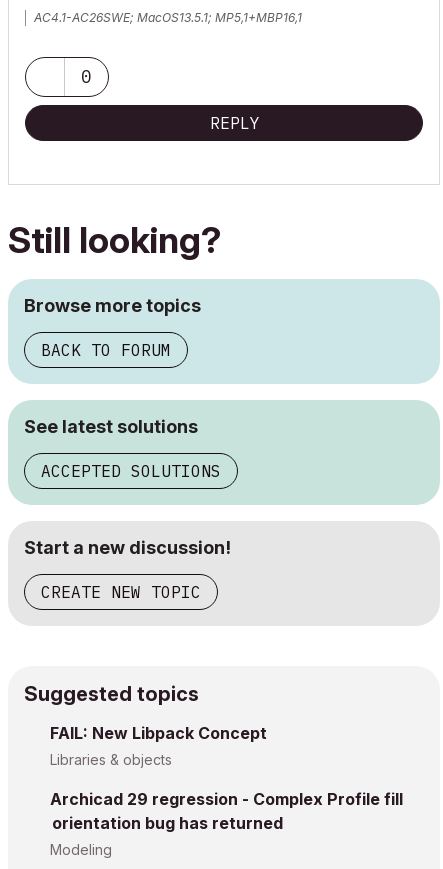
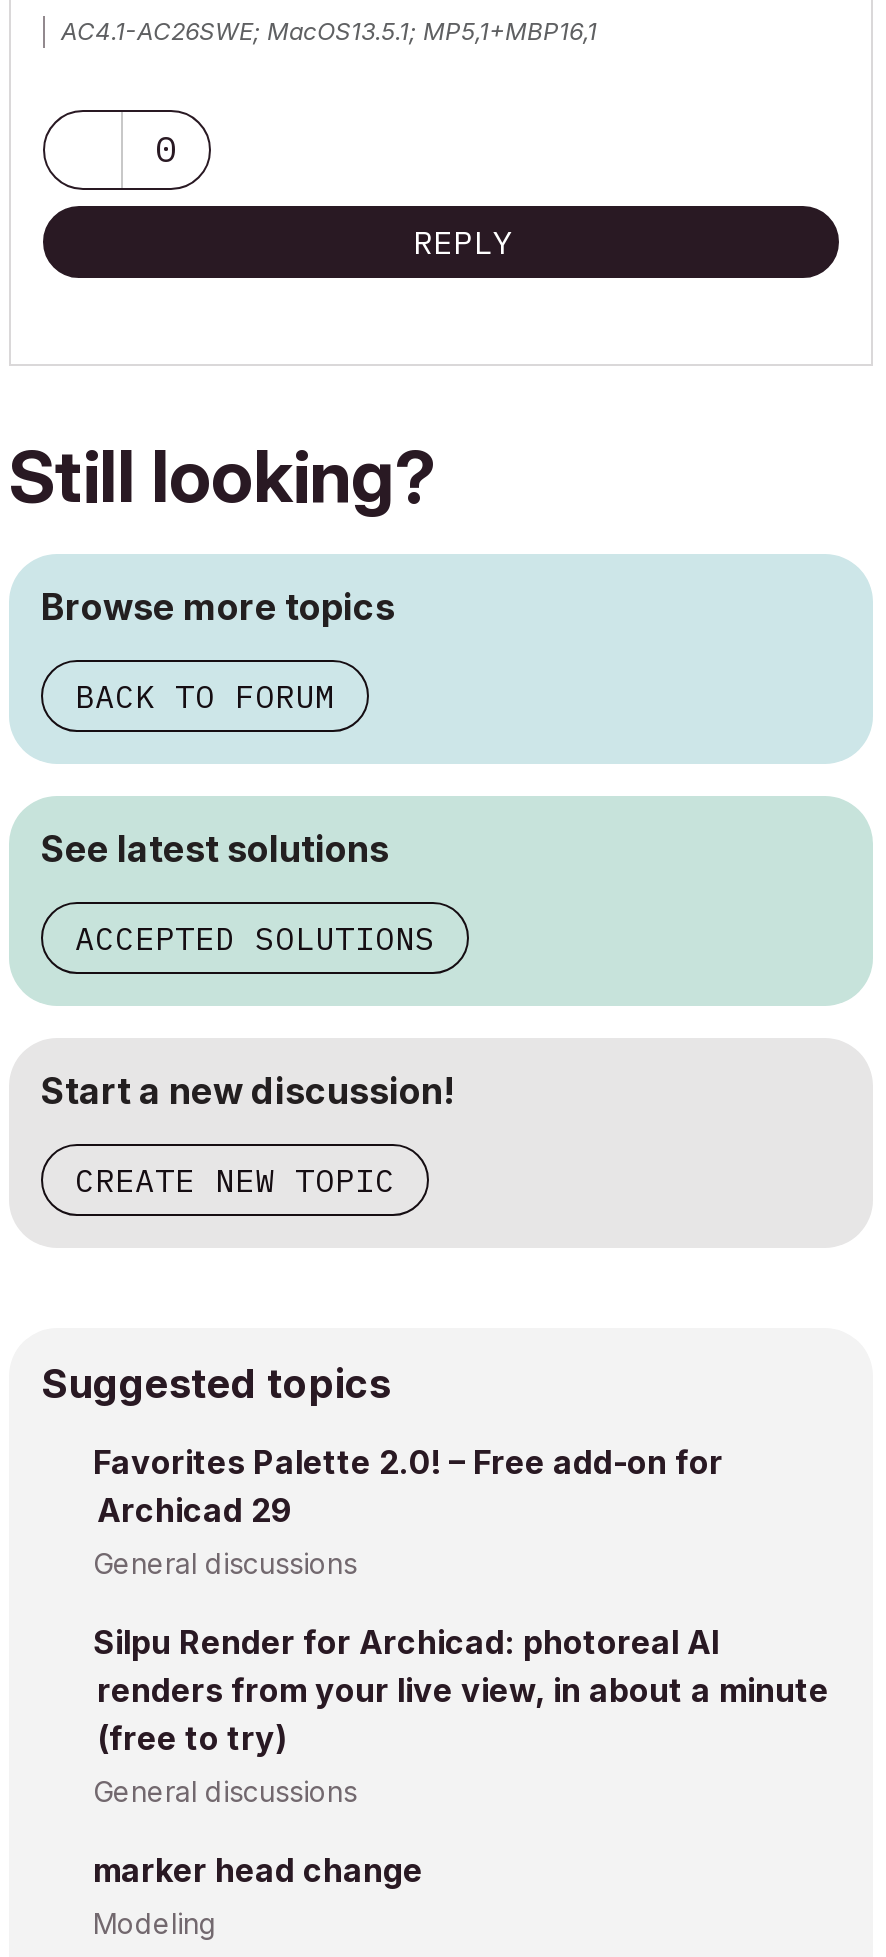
[50,723,403,833] FAIL: New Libpack Concept | Libraries & objects | Archicad 29 regression - Complex Profile fill | orientation bug has returned -> [93,1442,829,1890] Favorites Palette 2.0! – Free add-on for | Archicad 29 | General discussions | Silpu Render for Archicad: photoreal AI | renders from your live view, in about a minute | (free to try) | General discussions | marker head change

